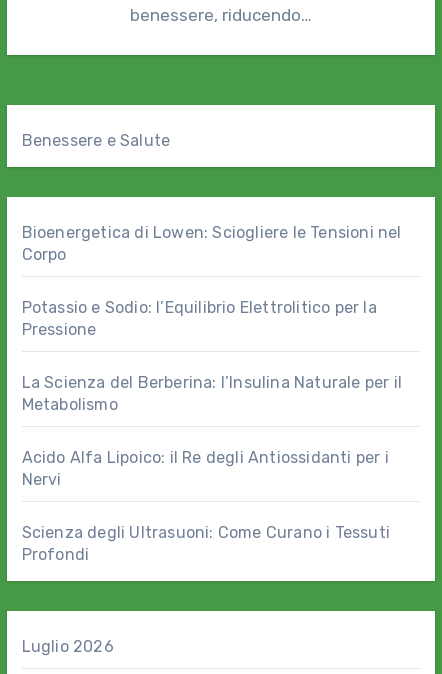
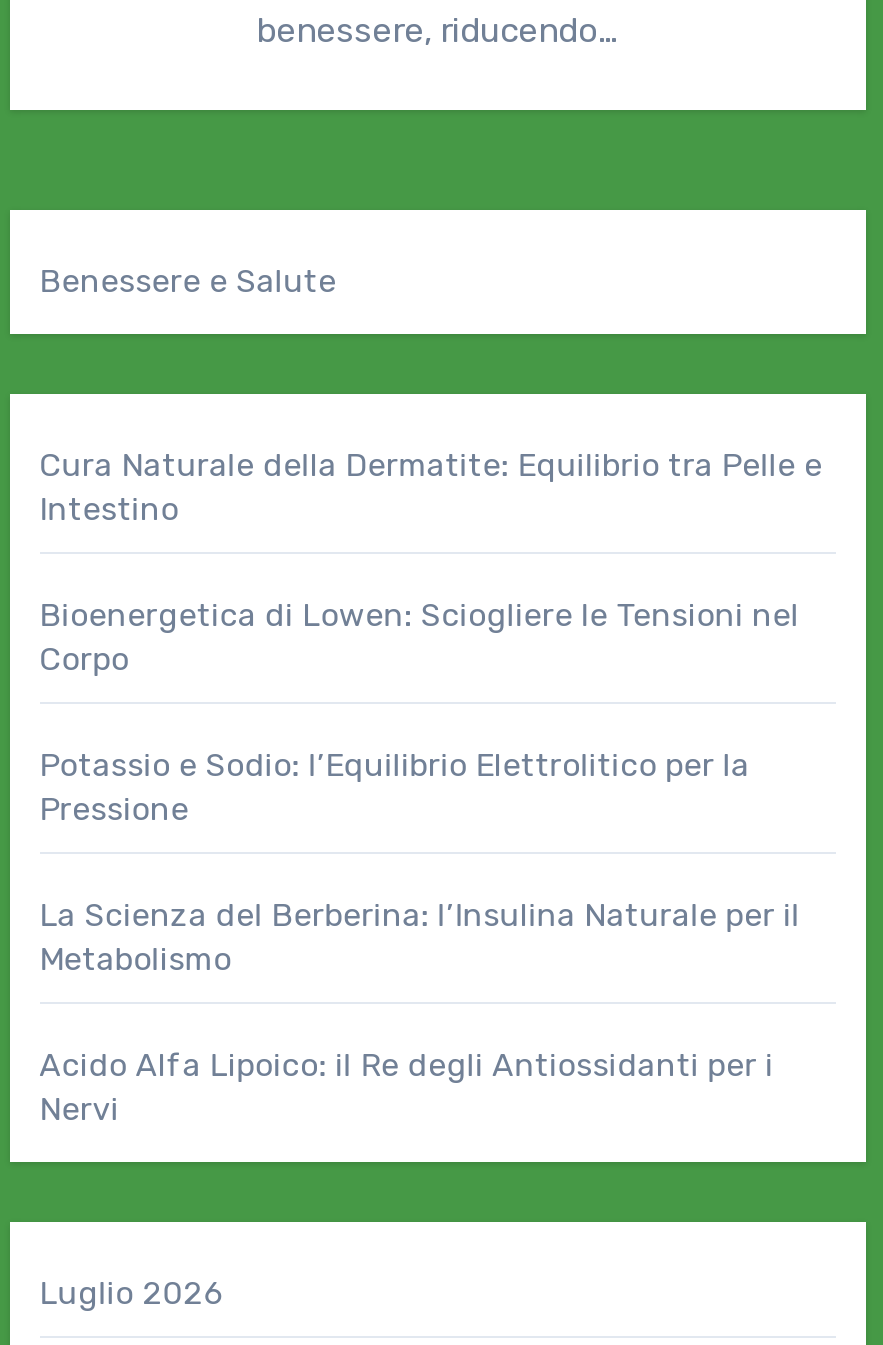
none -> [39,446,822,528] Cura Naturale della Dermatite: Equilibrio tra Pelle e | Intestino
moved [22,223,402,489] -> [39,596,800,1128]: Bioenergetica di Lowen: Sciogliere le Tensioni nel | Corpo | Potassio e Sodio: l’Equilibrio Elettrolitico per la | Pressione | La Scienza del Berberina: l’Insulina Naturale per il | Metabolismo | Acido Alfa Lipoico: il Re degli Antiossidanti per i | Nervi
[22,523,390,564] Scienza degli Ultrasuoni: Come Curano i Tessuti | Profondi -> none

